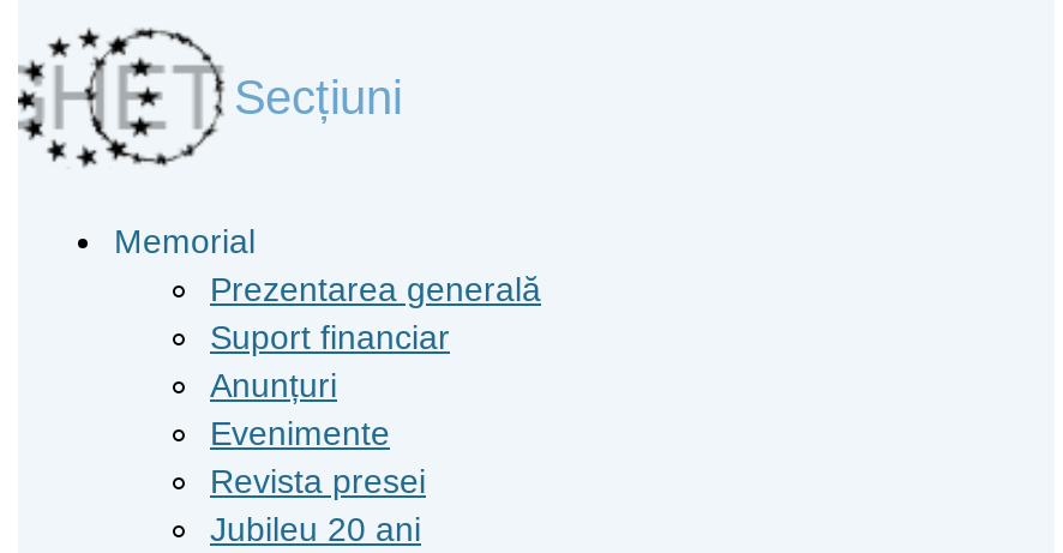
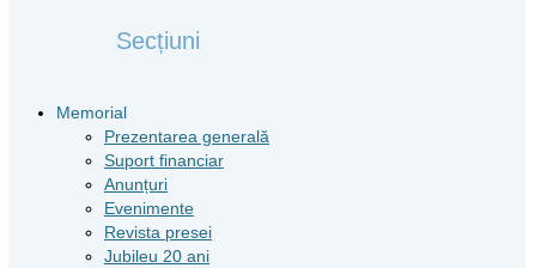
[16,25,227,169] [image] -> none

